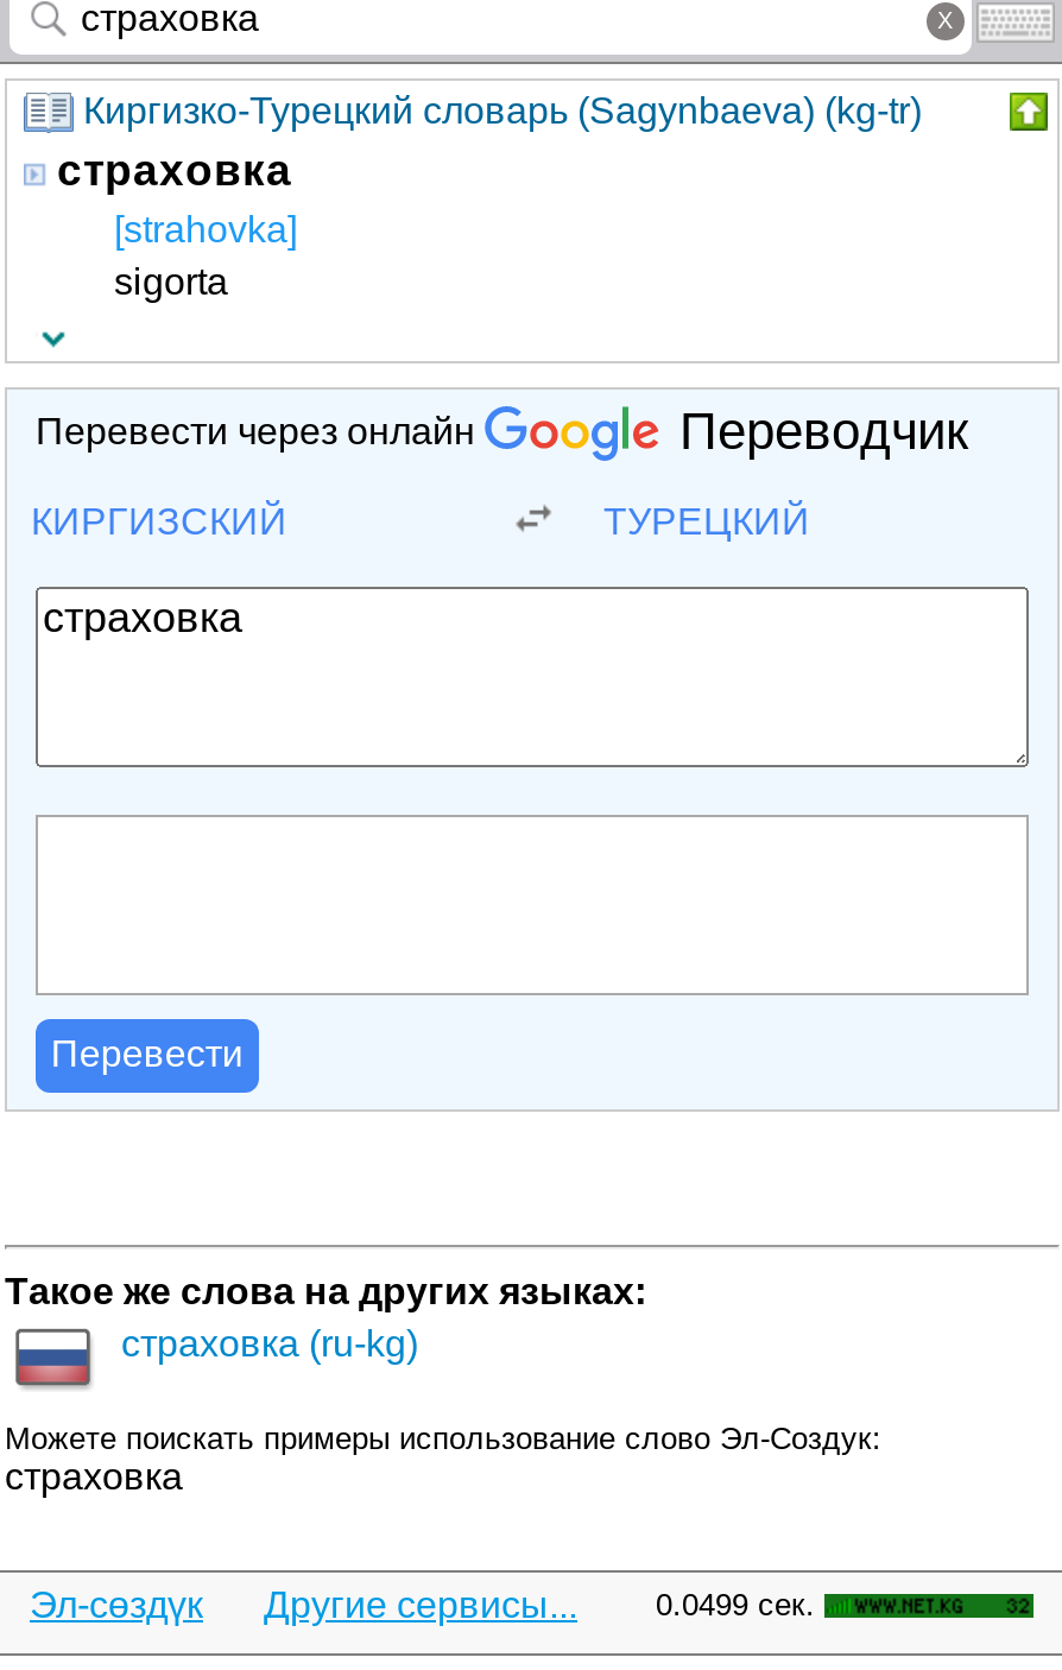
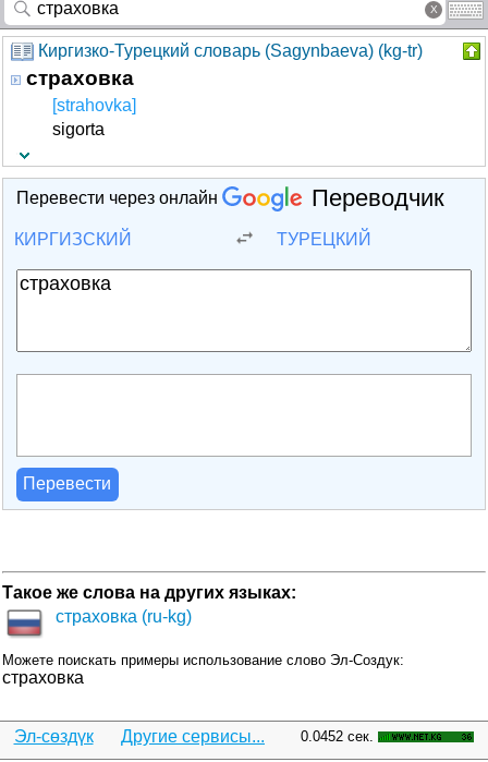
[656,1586,815,1622] 0.0499 сек. -> [301,728,374,744] 0.0452 сек.

